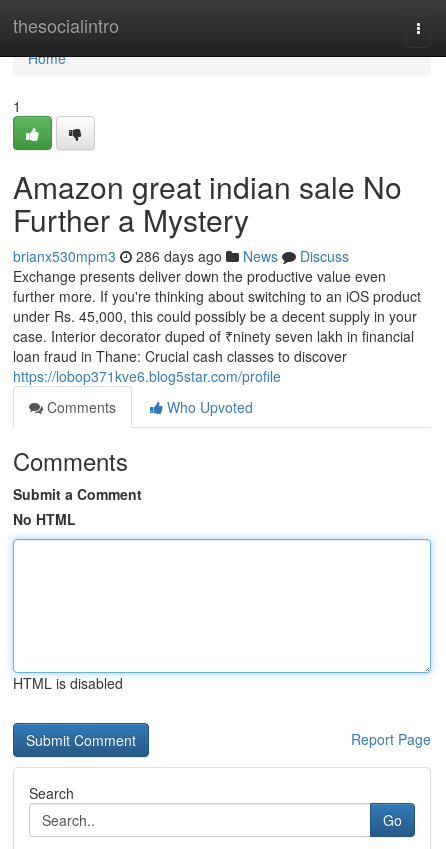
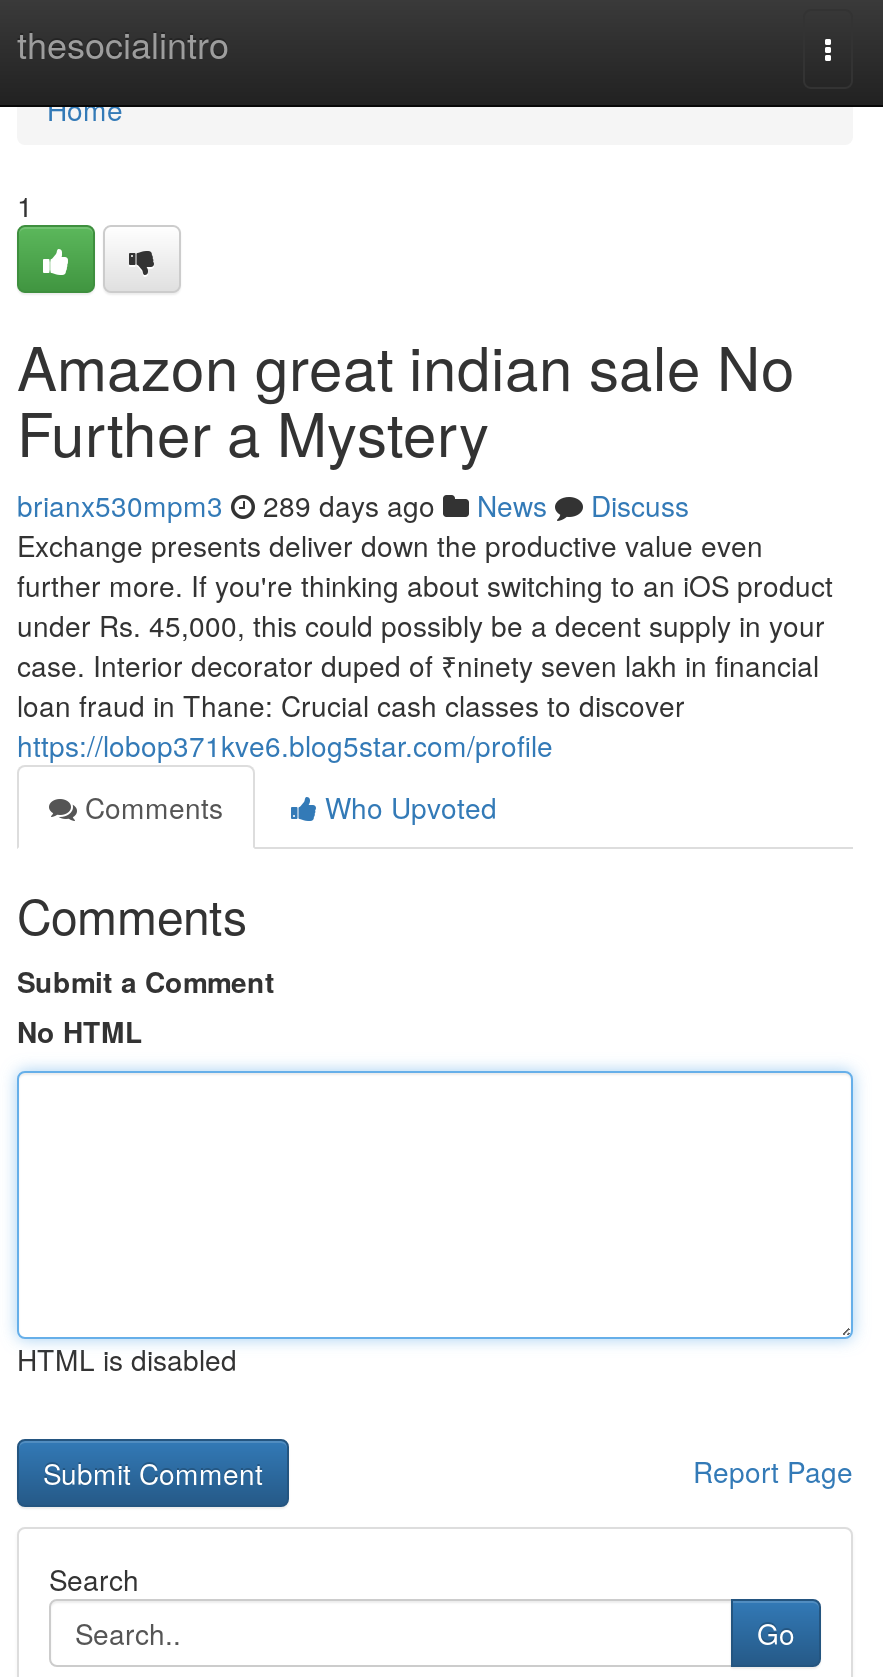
[13,246,349,266] brianx530mpm3 286 days ago News Discuss -> [17,485,689,525] brianx530mpm3 289 days ago News Discuss

